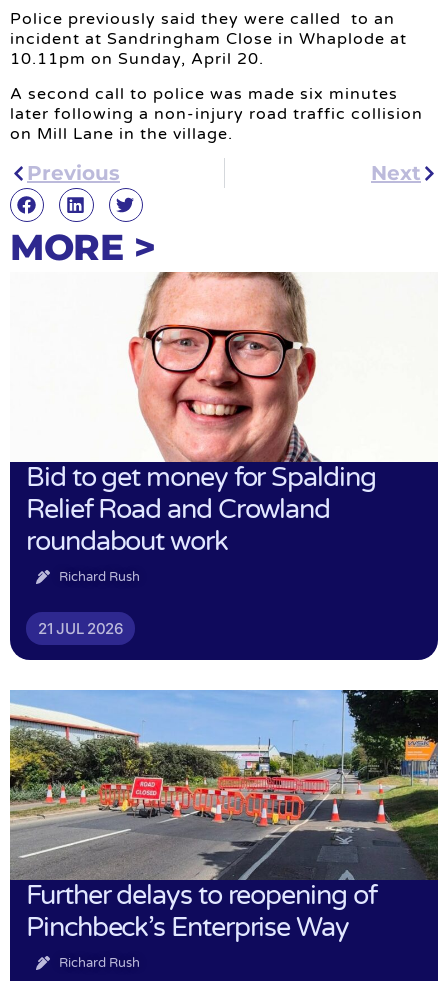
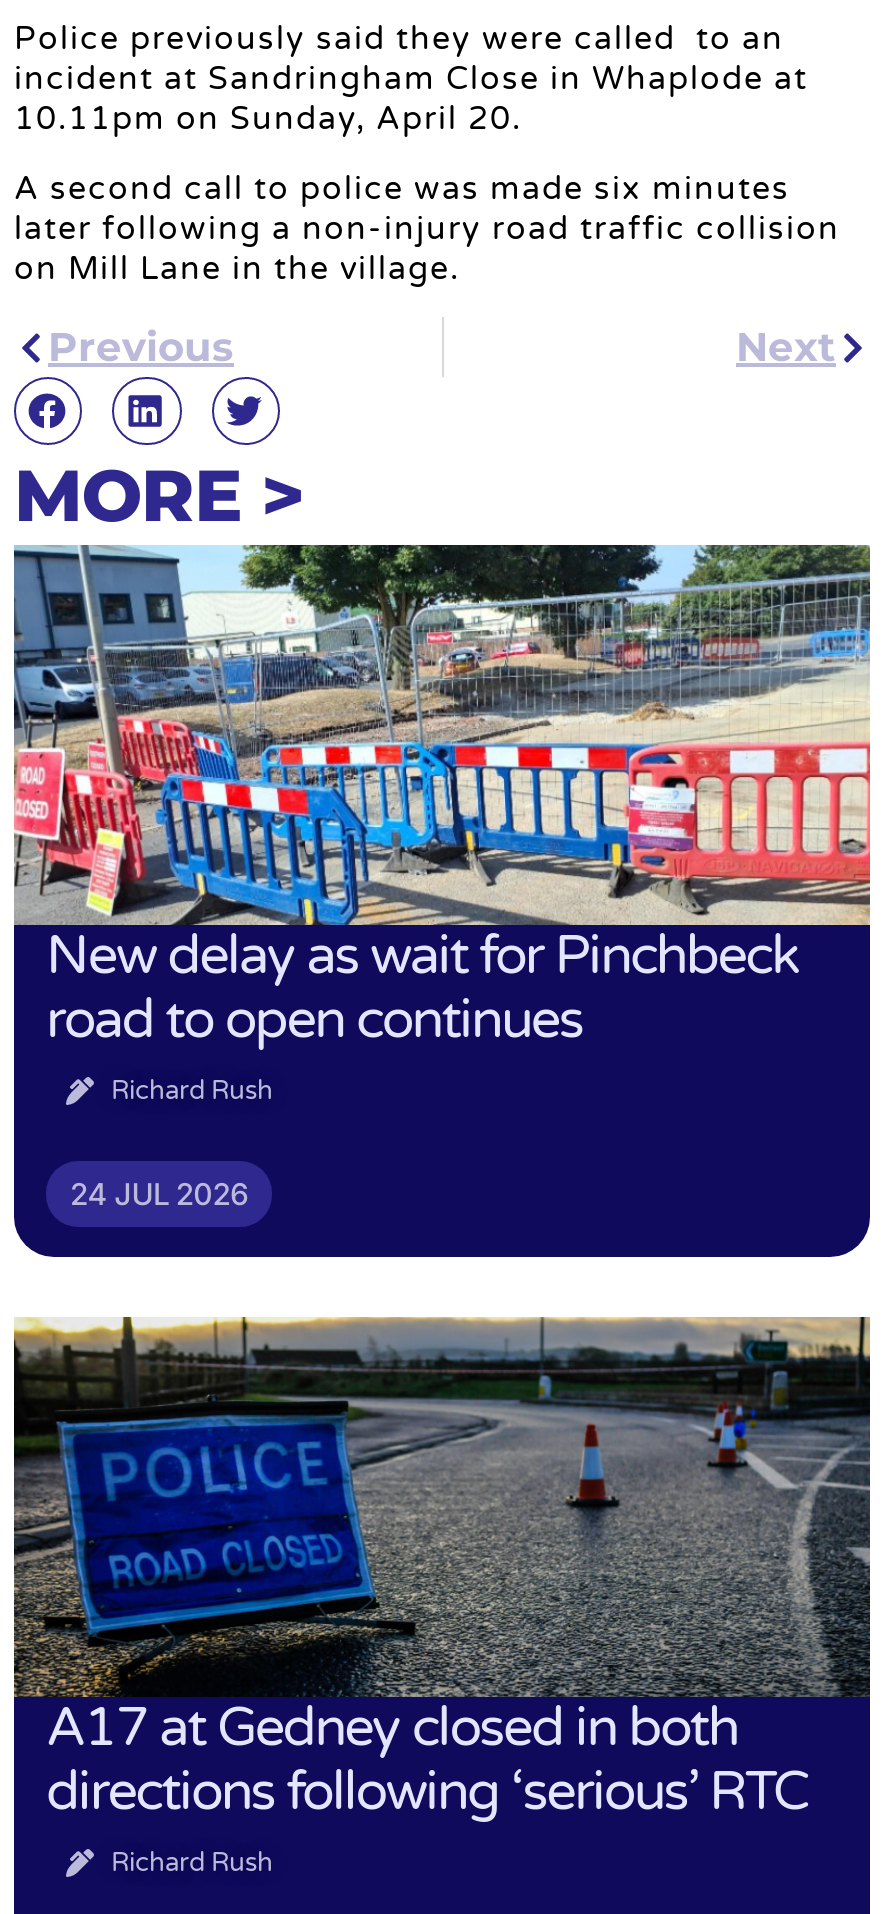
[10,271,438,558] [image] | Bid to get money for Spalding | Relief Road and Crowland | roundabout work -> [12,543,872,1053] [image] | New delay as wait for Pinchbeck | road to open continues
[38,619,123,638] 21 JUL 2026 -> [70,1175,247,1213] 24 JUL 2026
[9,689,439,944] [image] | Further delays to reopening of | Pinchbeck’s Enterprise Way -> [12,1315,872,1825] [image] | A17 at Gedney closed in both | directions following ‘serious’ RTC

